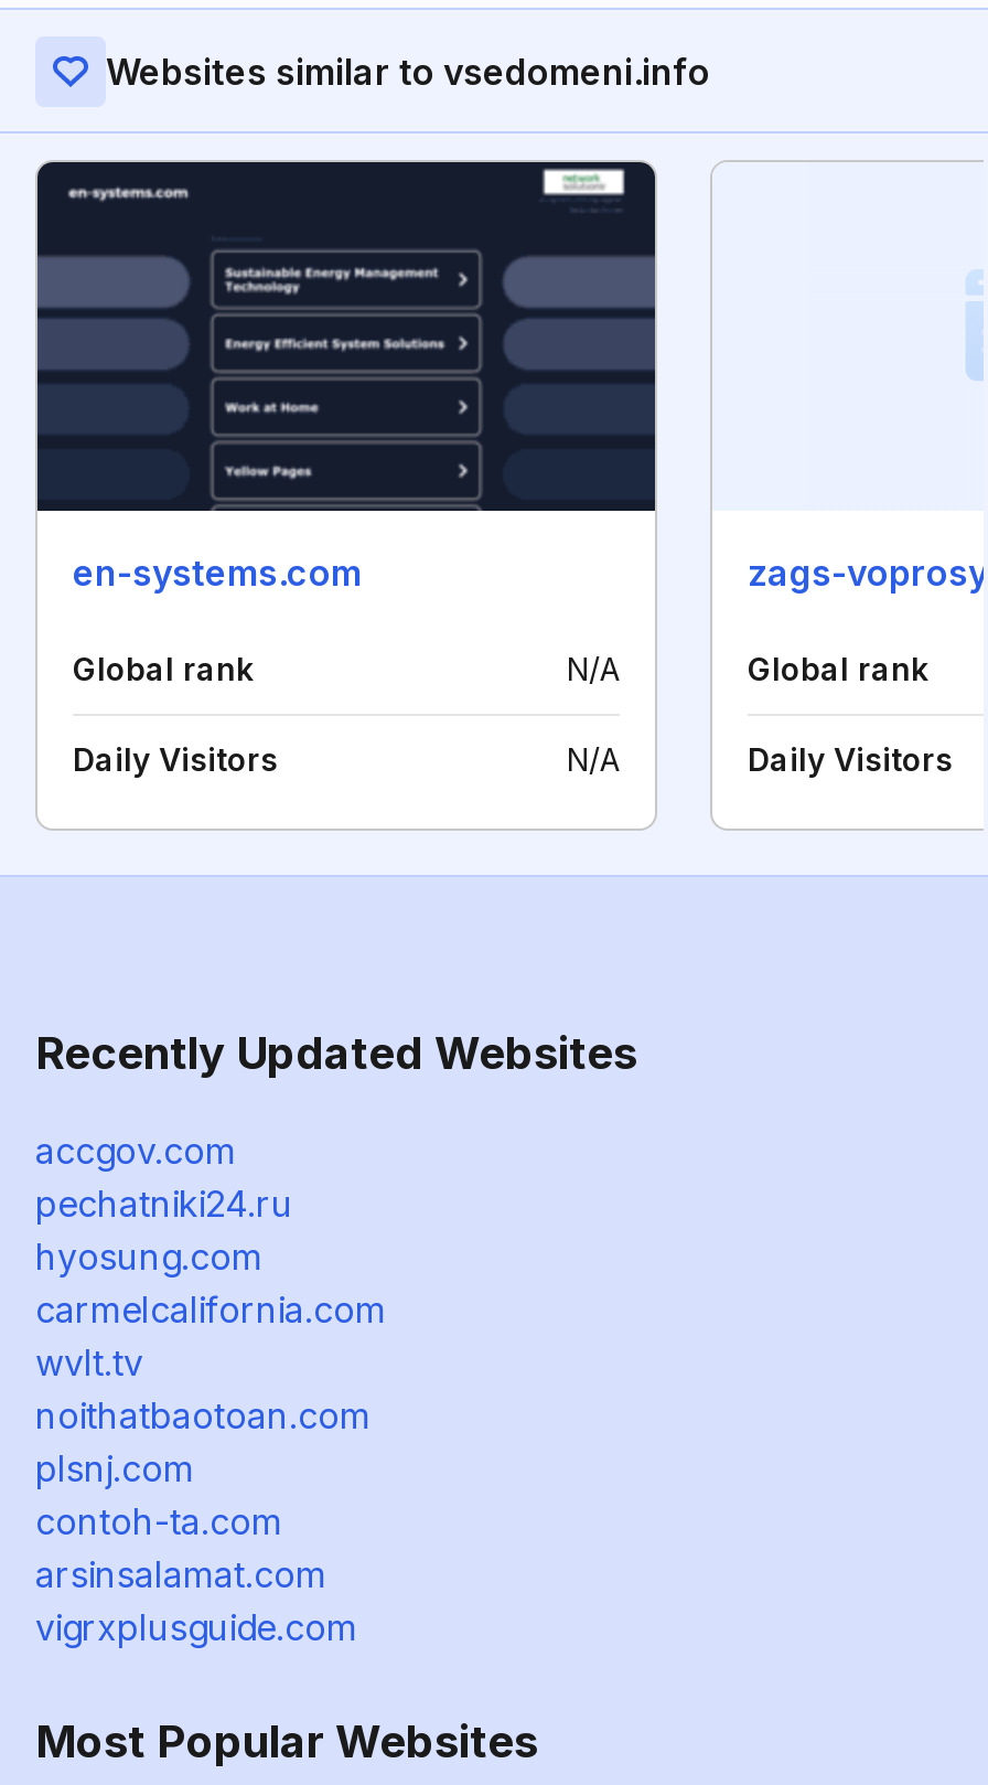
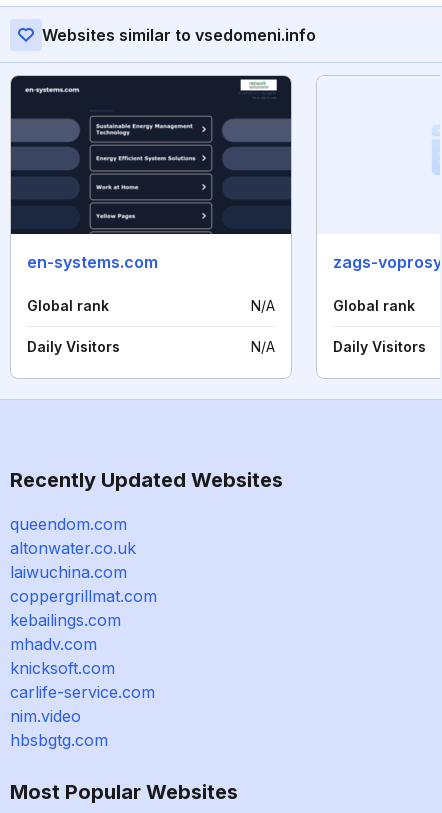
[35,1129,386,1649] accgov.com | pechatniki24.ru | hyosung.com | carmelcalifornia.com | wvlt.tv | noithatbaotoan.com | plsnj.com | contoh-ta.com | arsinsalamat.com | vigrxplusguide.com -> [10,514,157,750] queendom.com | altonwater.co.uk | laiwuchina.com | coppergrillmat.com | kebailings.com | mhadv.com | knicksoft.com | carlife-service.com | nim.video | hbsbgtg.com

